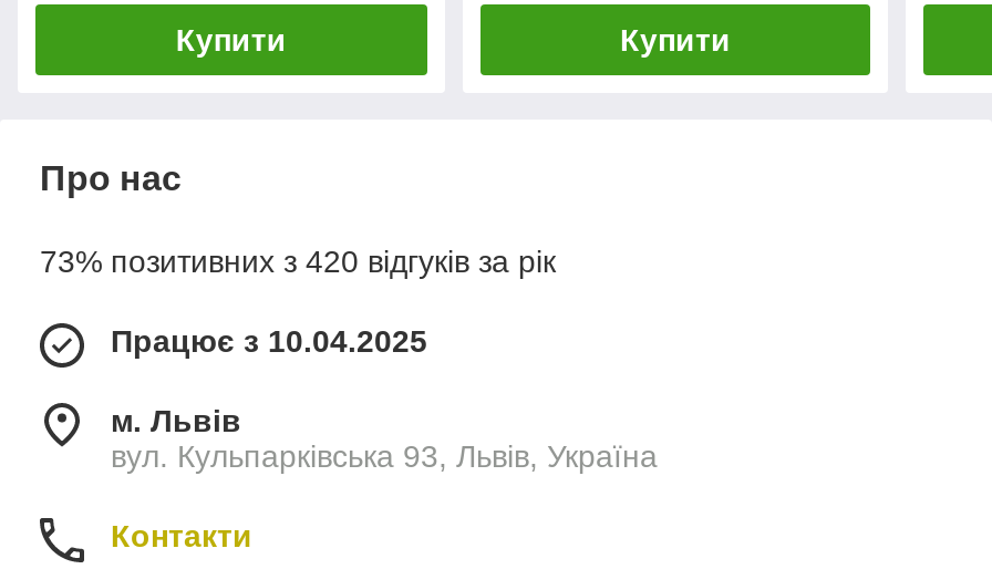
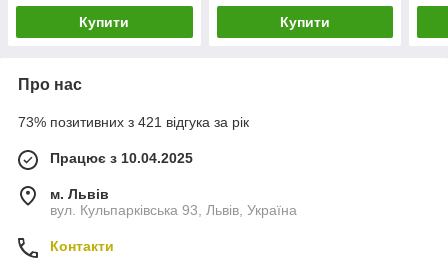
[40,243,556,279] 73% позитивних з 420 відгуків за рік -> [18,114,249,130] 73% позитивних з 421 відгука за рік

